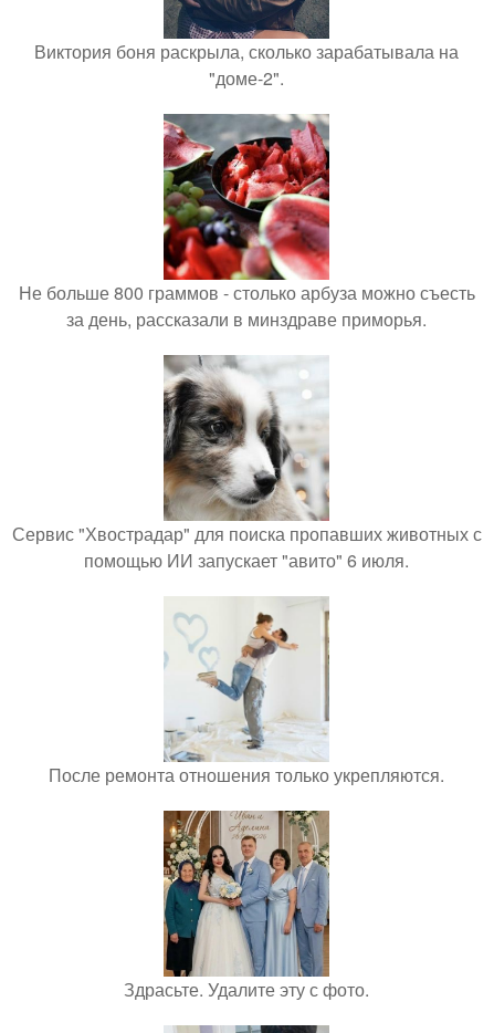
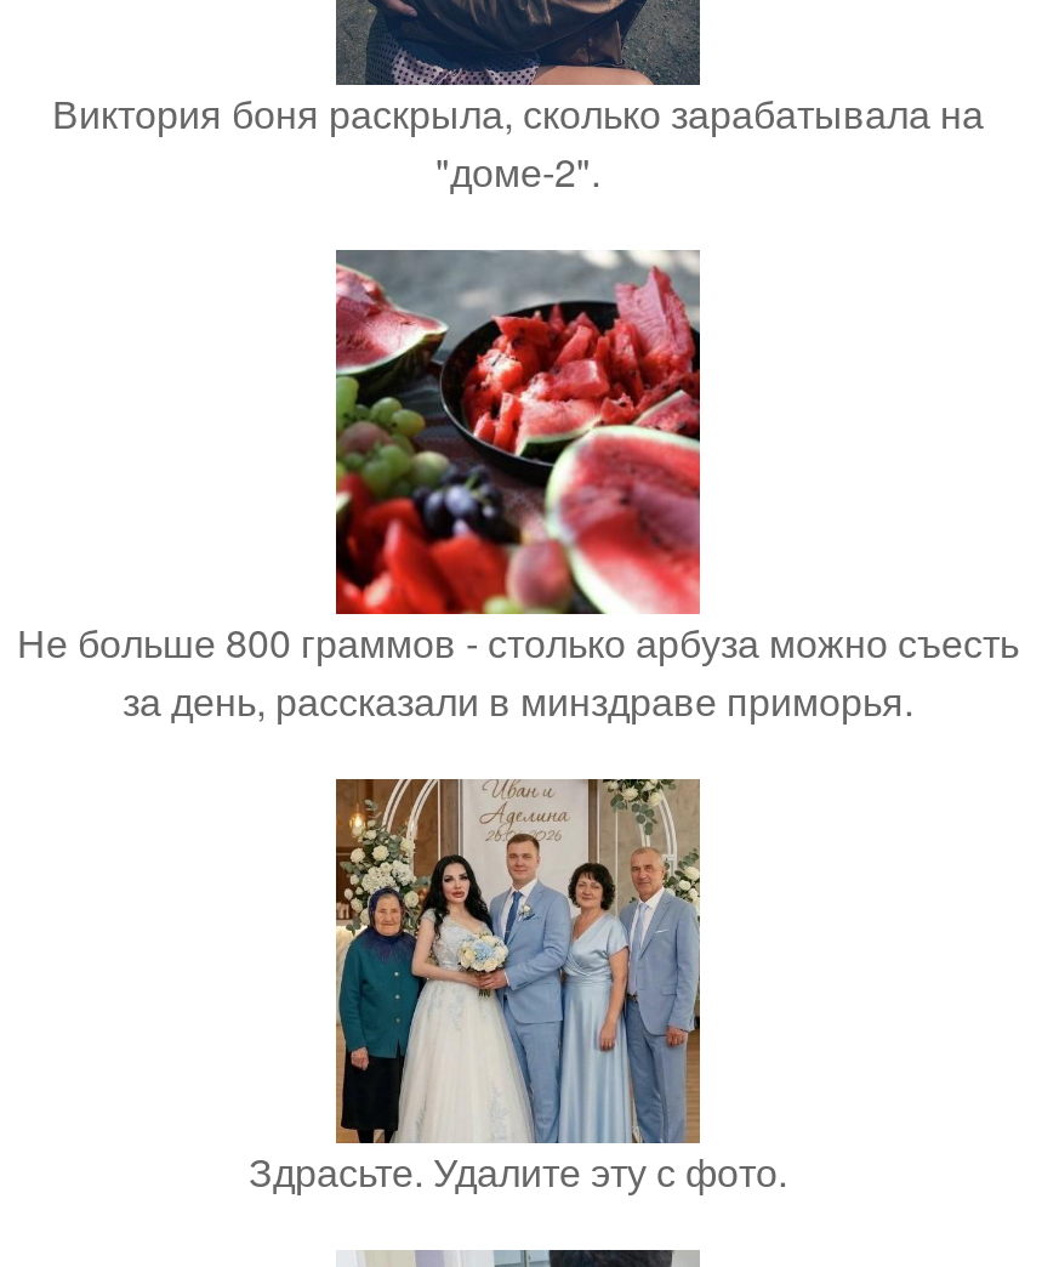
[12,355,481,573] [image] | Сервис "Хвострадар" для поиска пропавших животных с | помощью ИИ запускает "авито" 6 июля. -> none
[49,582,444,788] [image] | После ремонта отношения только укрепляются. -> none

